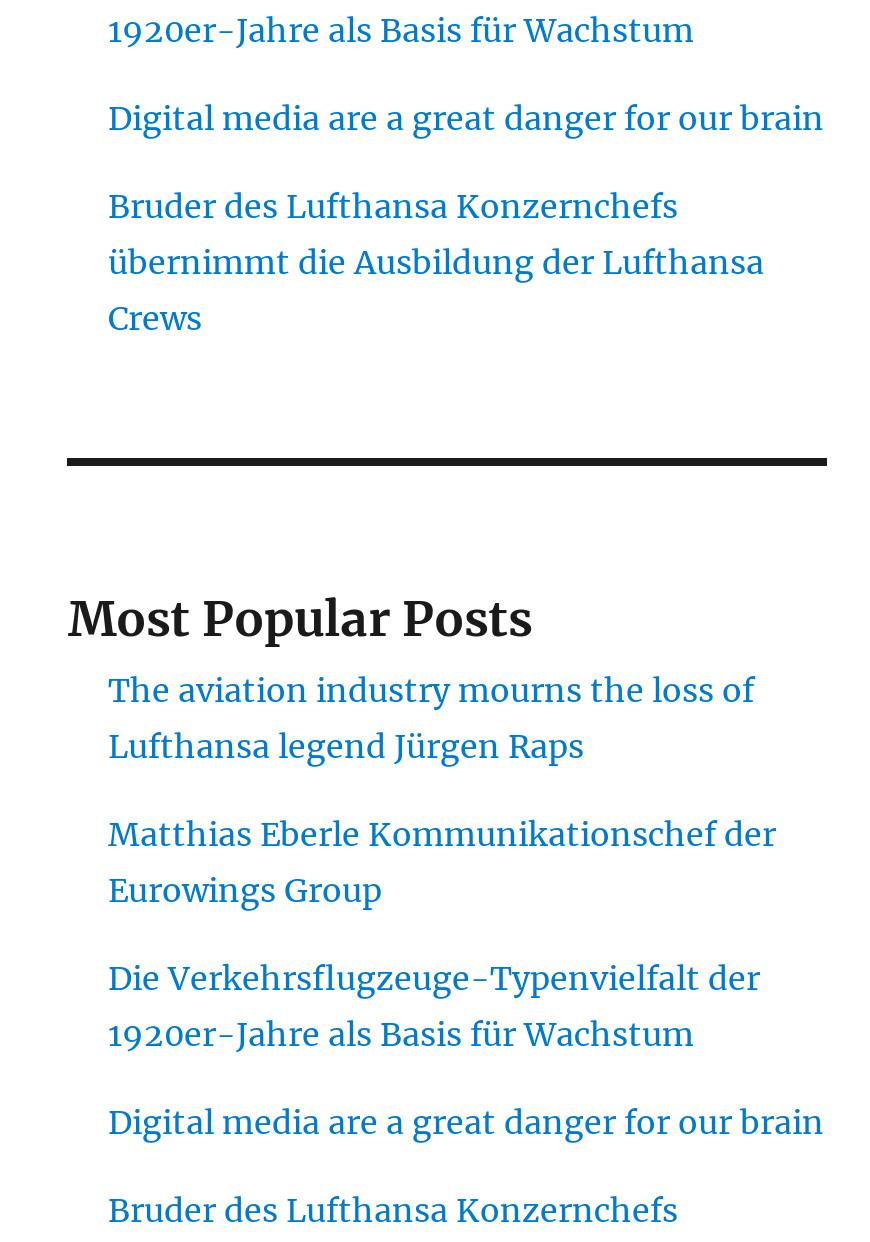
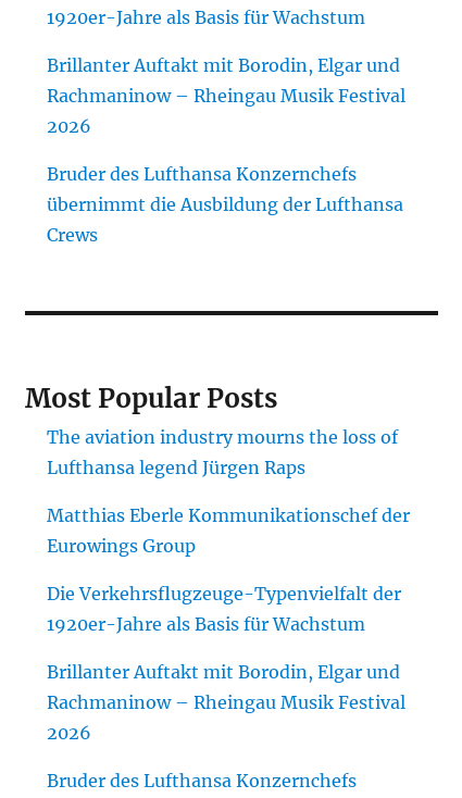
[108,97,824,137] Digital media are a great danger for our brain -> [47,54,406,137] Brillanter Auftakt mit Borodin, Elgar und | Rachmaninow – Rheingau Musik Festival | 2026
[108,1101,824,1141] Digital media are a great danger for our brain -> [47,661,406,743] Brillanter Auftakt mit Borodin, Elgar und | Rachmaninow – Rheingau Musik Festival | 2026

